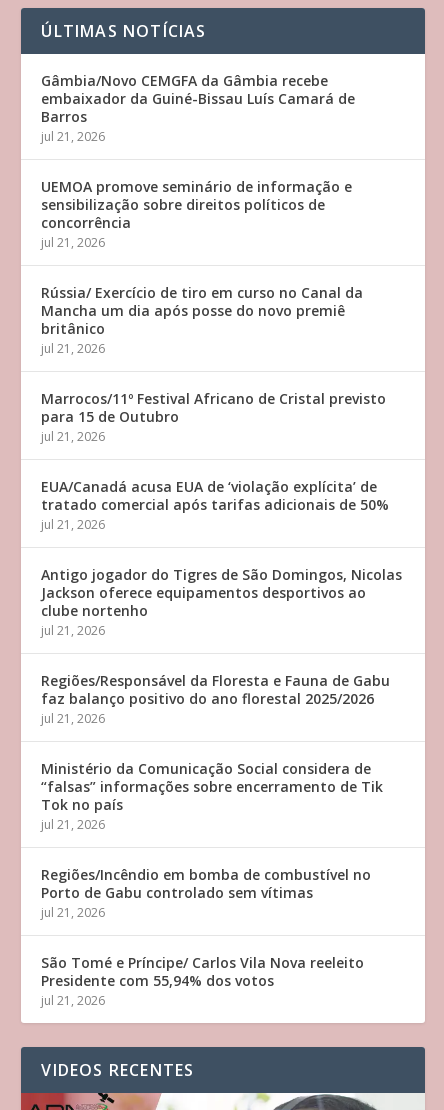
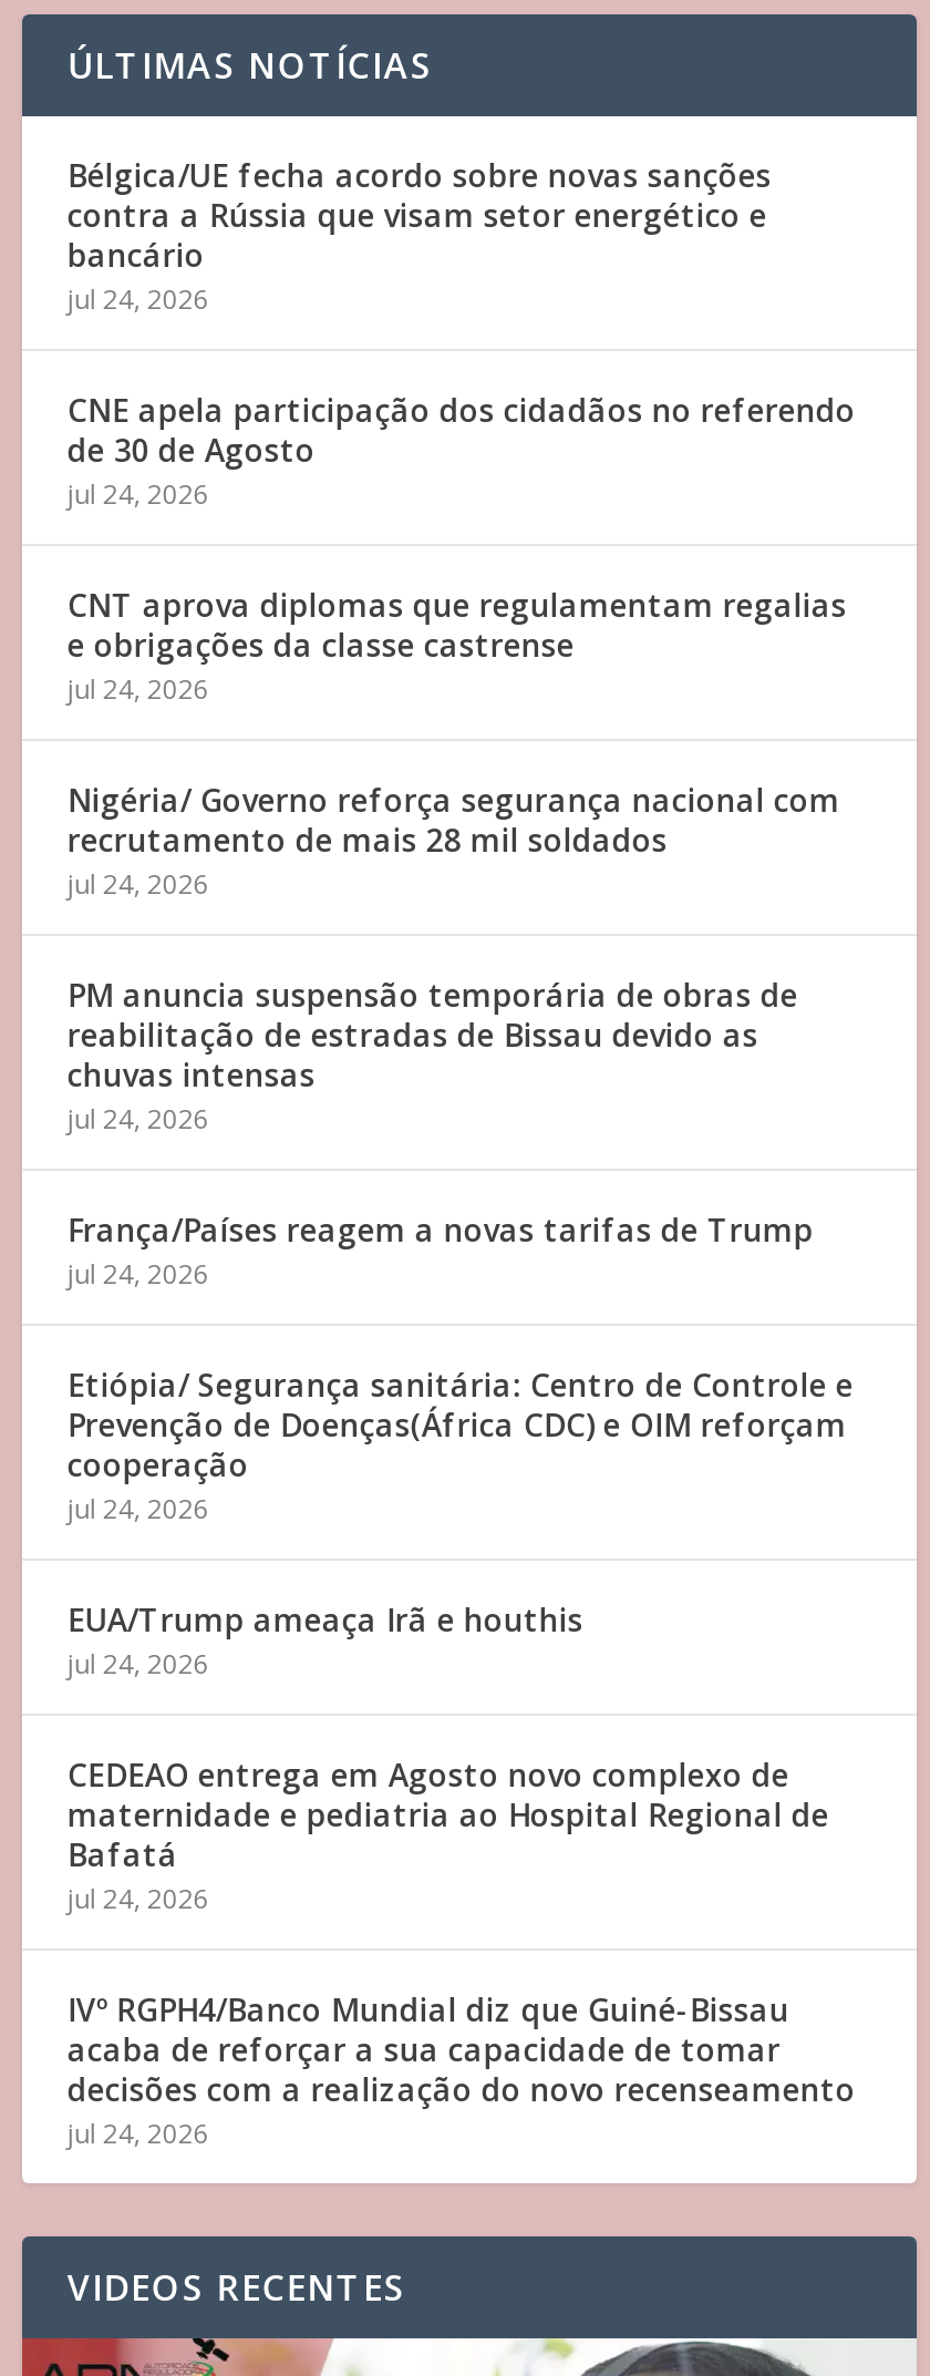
[41,71,355,145] Gâmbia/Novo CEMGFA da Gâmbia recebe | embaixador da Guiné-Bissau Luís Camará de | Barros | jul 21, 2026 -> [67,155,771,319] Bélgica/UE fecha acordo sobre novas sanções | contra a Rússia que visam setor energético e | bancário | jul 24, 2026
[41,177,352,251] UEMOA promove seminário de informação e | sensibilização sobre direitos políticos de | concorrência | jul 21, 2026 -> [67,390,856,514] CNE apela participação dos cidadãos no referendo | de 30 de Agosto | jul 24, 2026
[41,283,363,357] Rússia/ Exercício de tiro em curso no Canal da | Mancha um dia após posse do novo premiê | britânico | jul 21, 2026 -> [67,585,847,709] CNT aprova diplomas que regulamentam regalias | e obrigações da classe castrense | jul 24, 2026
[41,389,386,445] Marrocos/11º Festival Africano de Cristal previsto | para 15 de Outubro | jul 21, 2026 -> [67,780,840,904] Nigéria/ Governo reforça segurança nacional com | recrutamento de mais 28 mil soldados | jul 24, 2026
[41,477,389,533] EUA/Canadá acusa EUA de ‘violação explícita’ de | tratado comercial após tarifas adicionais de 50% | jul 21, 2026 -> [67,975,798,1139] PM anuncia suspensão temporária de obras de | reabilitação de estradas de Bissau devido as | chuvas intensas | jul 24, 2026
[41,565,402,639] Antigo jogador do Tigres de São Domingos, Nicolas | Jackson oferece equipamentos desportivos ao | clube nortenho | jul 21, 2026 -> [67,1210,814,1294] França/Países reagem a novas tarifas de Trump | jul 24, 2026
[41,671,390,727] Regiões/Responsável da Floresta e Fauna de Gabu | faz balanço positivo do ano florestal 2025/2026 | jul 21, 2026 -> [67,1365,853,1529] Etiópia/ Segurança sanitária: Centro de Controle e | Prevenção de Doenças(África CDC) e OIM reforçam | cooperação | jul 24, 2026
[41,759,383,833] Ministério da Comunicação Social considera de | “falsas” informações sobre encerramento de Tik | Tok no país | jul 21, 2026 -> [67,1600,583,1684] EUA/Trump ameaça Irã e houthis | jul 24, 2026
[41,865,371,921] Regiões/Incêndio em bomba de combustível no | Porto de Gabu controlado sem vítimas | jul 21, 2026 -> [67,1755,829,1919] CEDEAO entrega em Agosto novo complexo de | maternidade e pediatria ao Hospital Regional de | Bafatá | jul 24, 2026
[41,953,364,1009] São Tomé e Príncipe/ Carlos Vila Nova reeleito | Presidente com 55,94% dos votos | jul 21, 2026 -> [67,1989,856,2153] IVº RGPH4/Banco Mundial diz que Guiné-Bissau | acaba de reforçar a sua capacidade de tomar | decisões com a realização do novo recenseamento | jul 24, 2026

